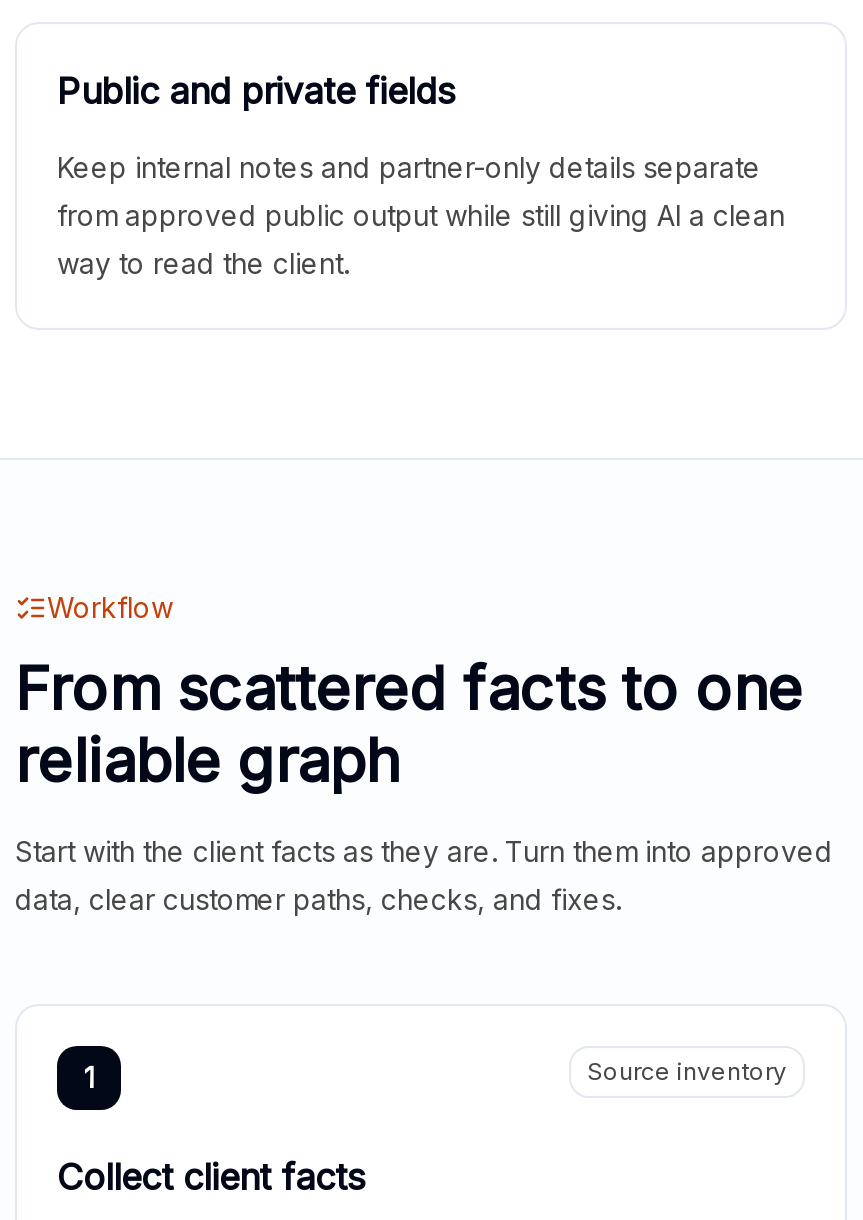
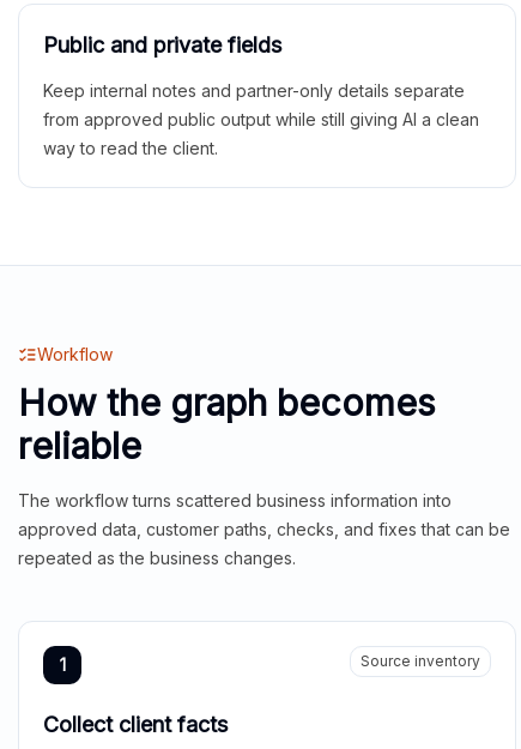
[15,652,803,796] From scattered facts to one | reliable graph -> [18,381,435,467] How the graph becomes | reliable
[15,834,833,916] Start with the client facts as they are. Turn them into approved | data, clear customer paths, checks, and fixes. -> [18,490,510,568] The workflow turns scattered business information into | approved data, customer paths, checks, and fixes that can be | repeated as the business changes.

